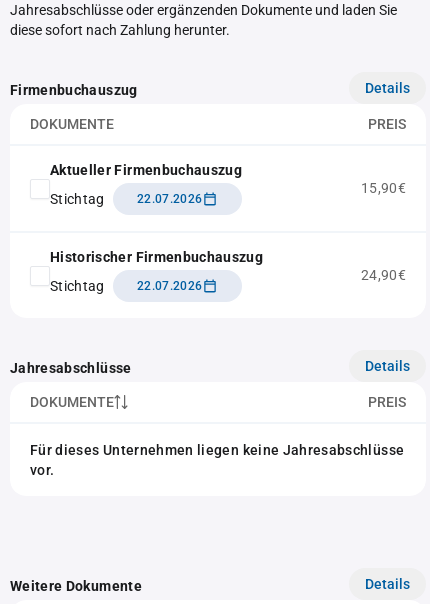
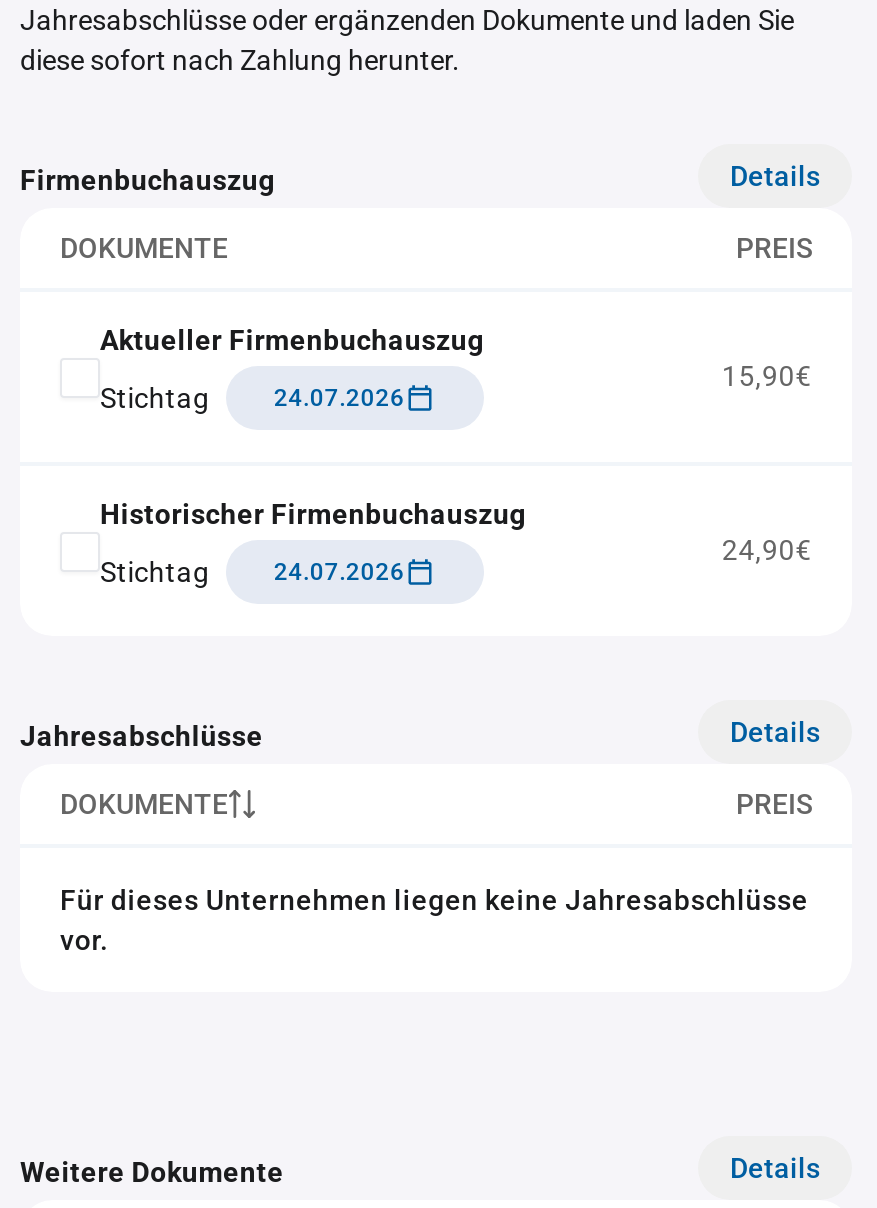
[137,192,202,206] 22.07.2026 -> [274,384,405,412] 24.07.2026
[137,279,202,293] 22.07.2026 -> [274,558,405,586] 24.07.2026

